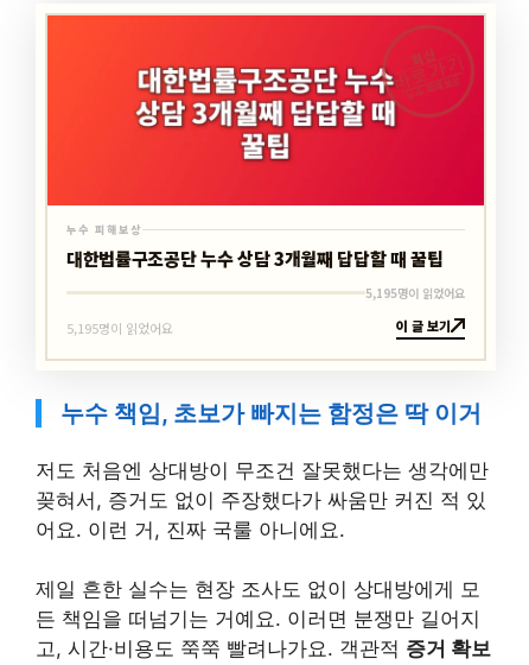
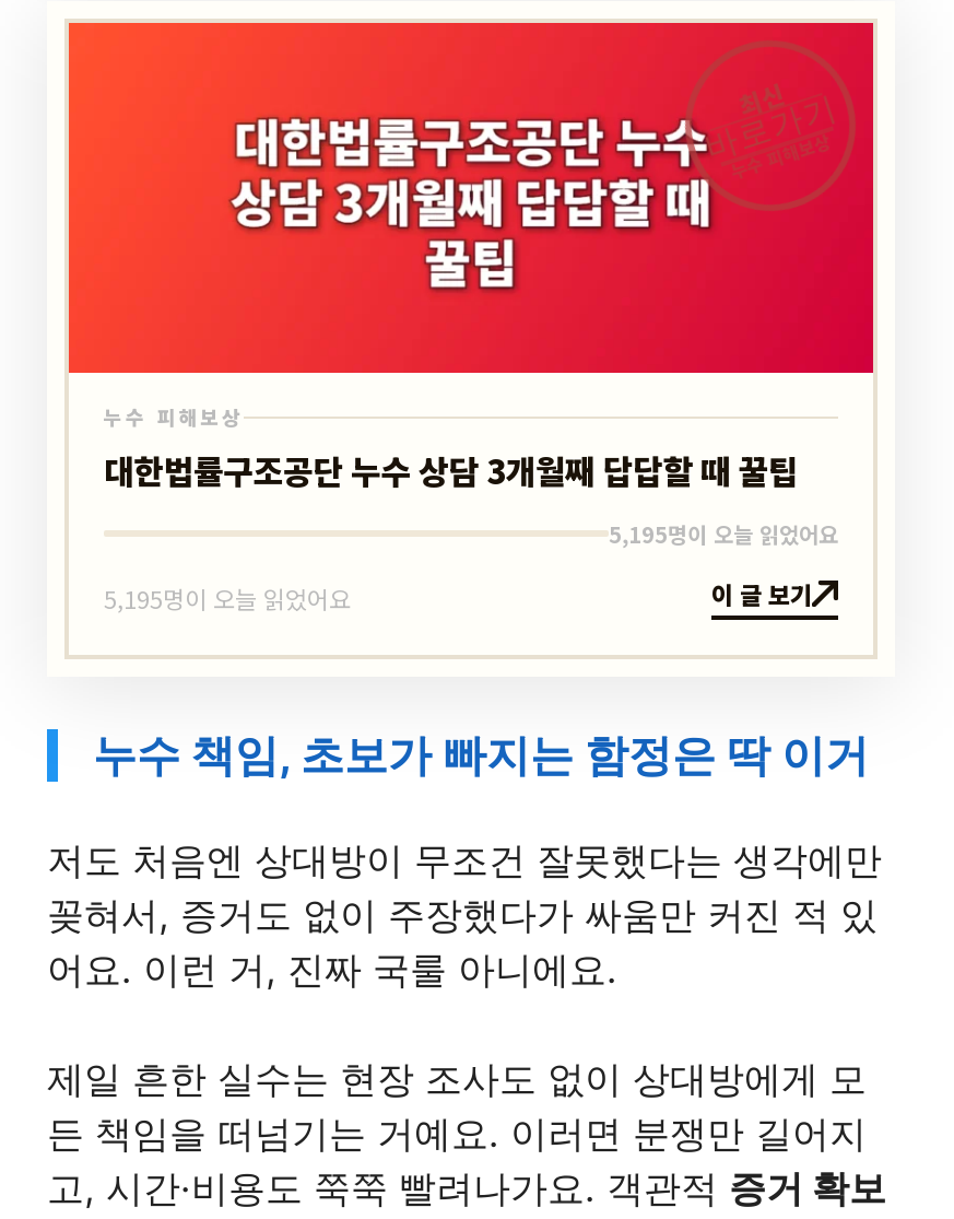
[365,283,465,301] 5,195명이 읽었어요 -> [609,516,838,549] 5,195명이 오늘 읽었어요
[66,318,173,337] 5,195명이 읽었어요 -> [104,580,351,615] 5,195명이 오늘 읽었어요

